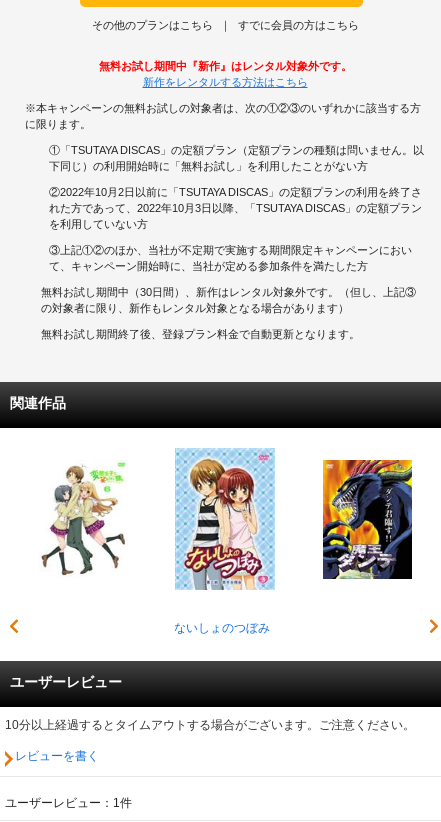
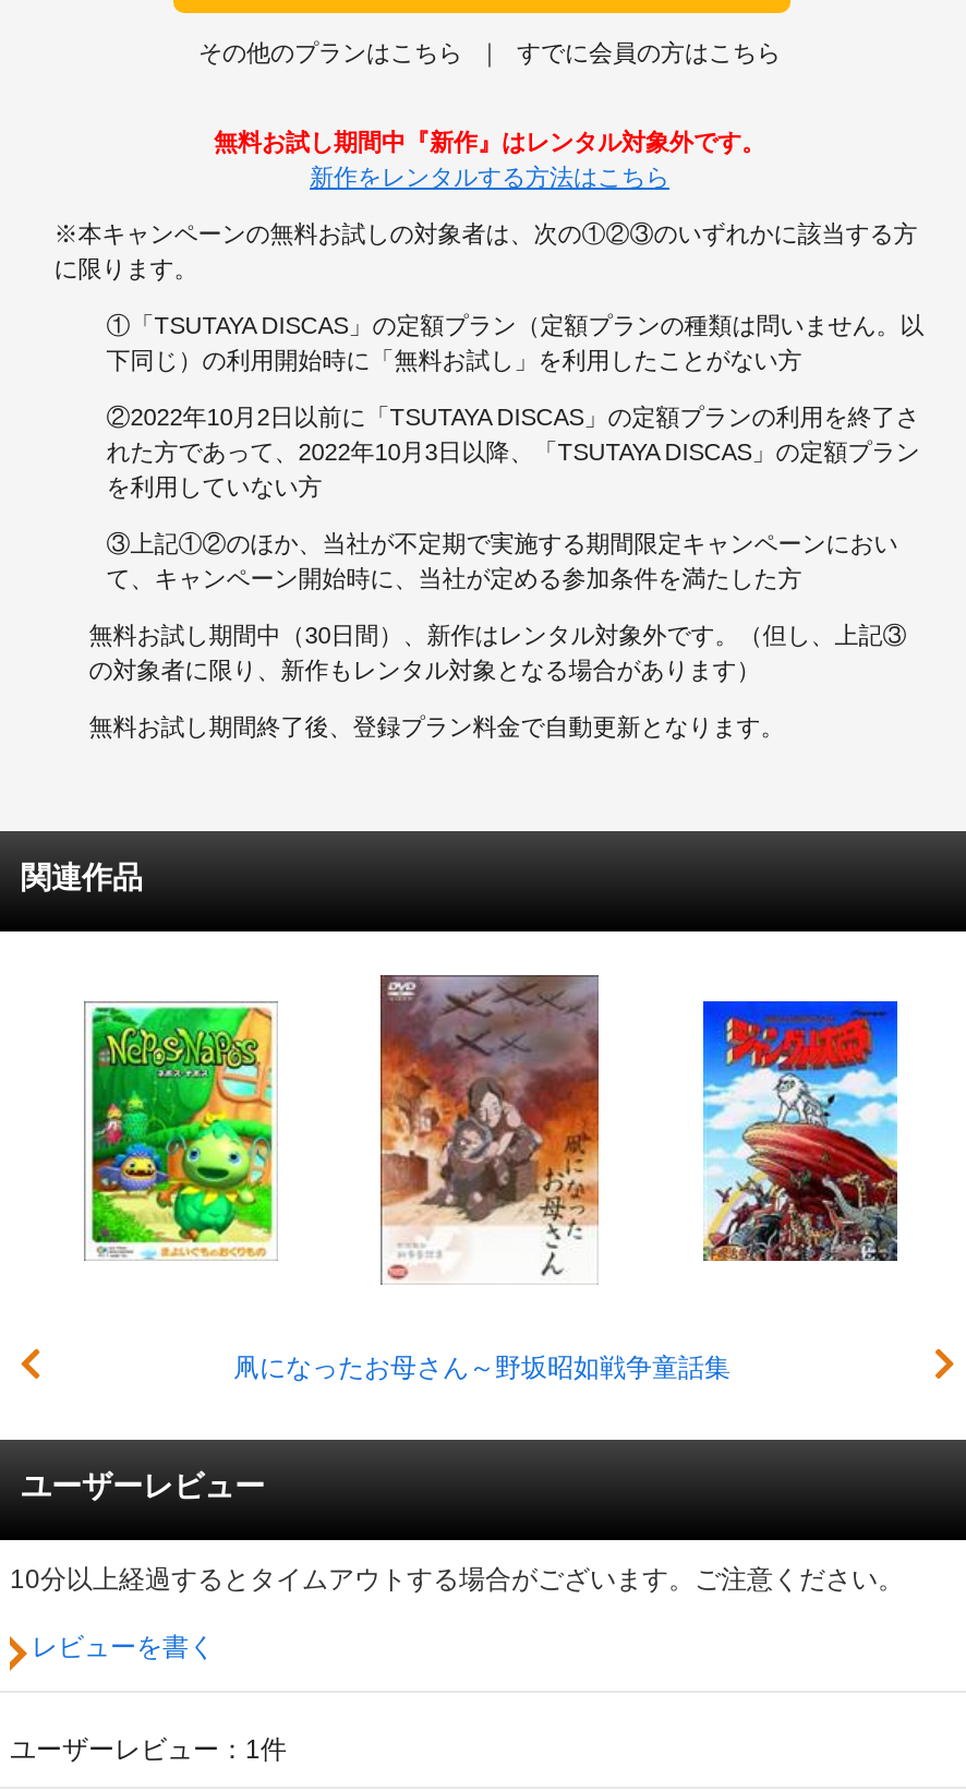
[173,448,275,635] [image] | ないしょのつぼみ -> [233,973,730,1384] [image] | 凧になったお母さん～野坂昭如戦争童話集
[41,461,126,578] [image] -> [84,1001,276,1261] [image]
[322,459,413,580] [image] -> [701,999,899,1263] [image]

